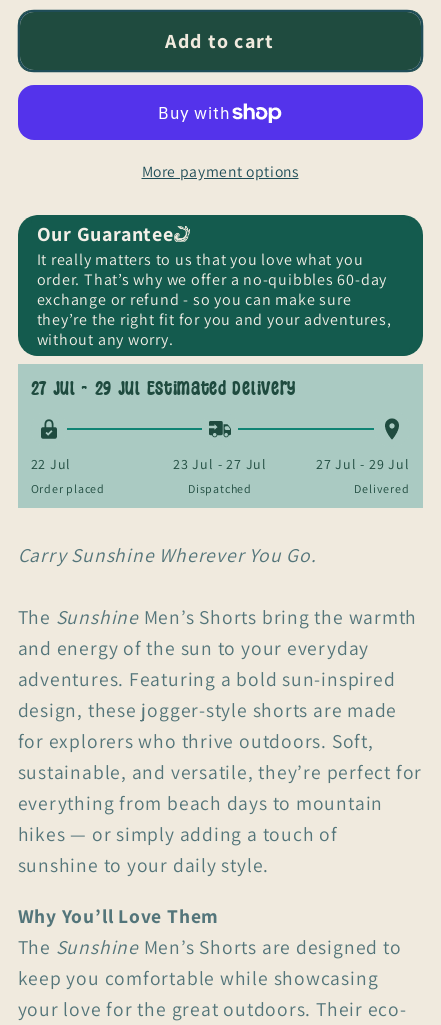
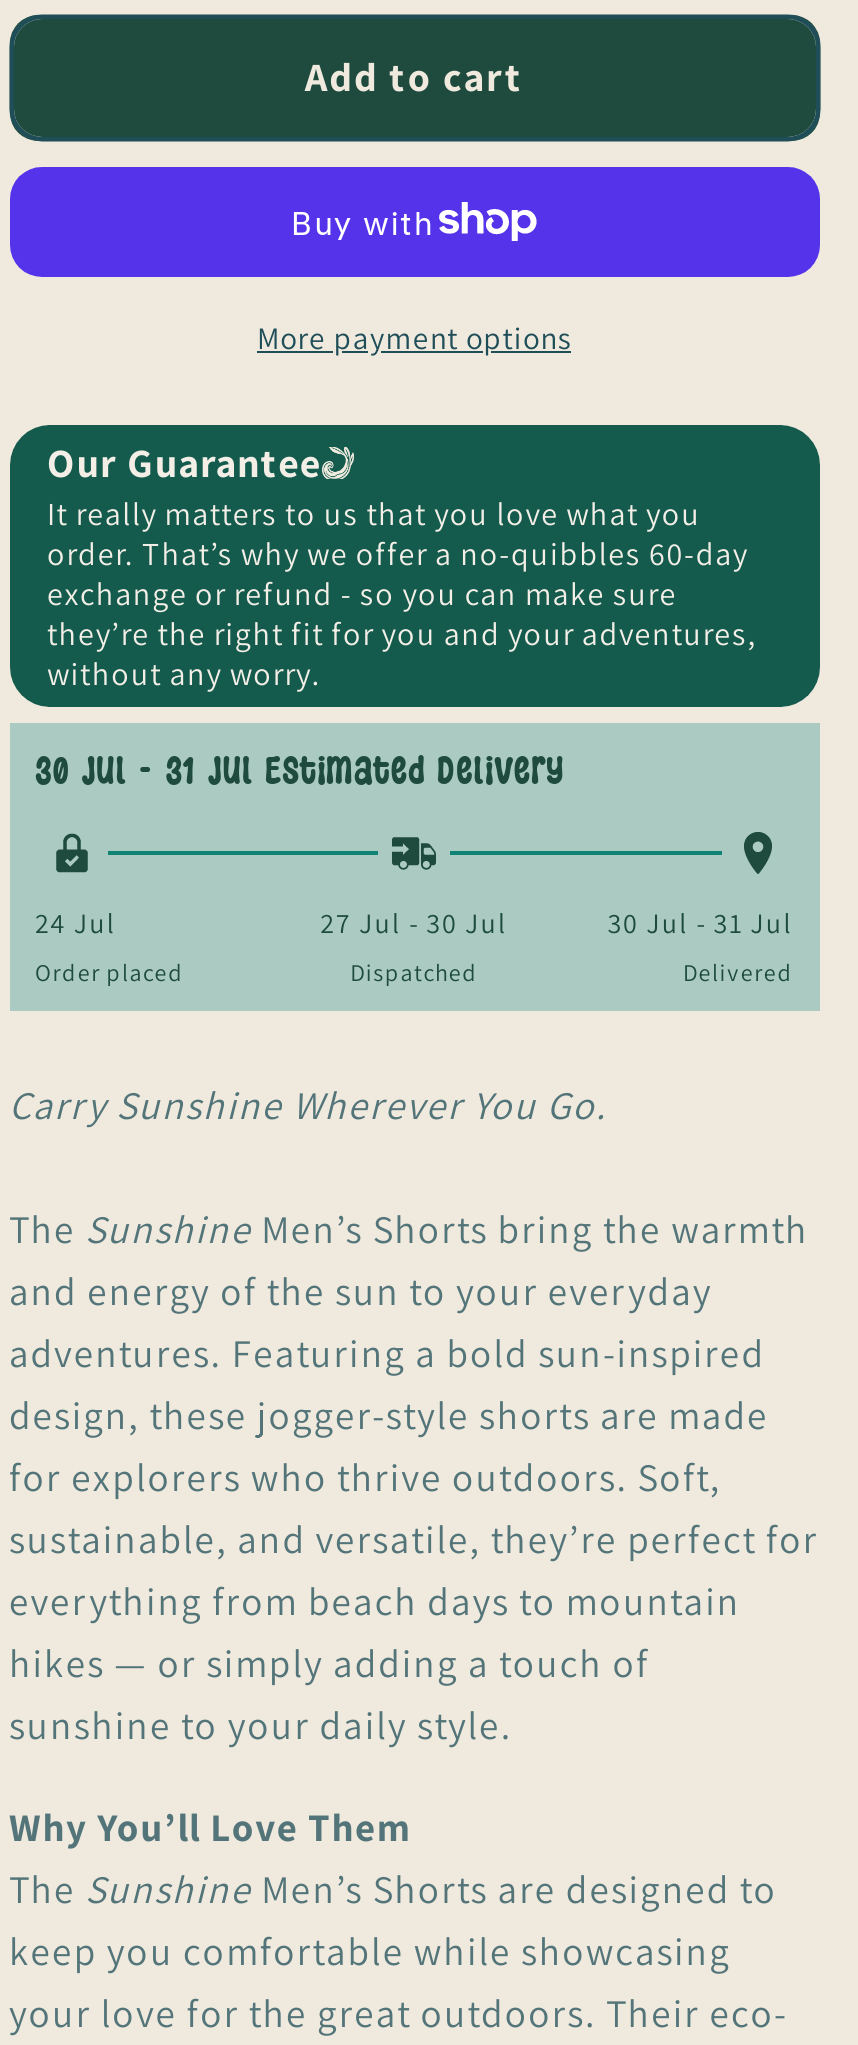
[30,380,296,395] 27 Jul - 29 Jul Estimated Delivery -> [35,754,564,784] 30 Jul - 31 Jul Estimated Delivery
[30,455,71,473] 22 Jul -> [35,904,116,940] 24 Jul
[173,455,267,473] 23 Jul - 27 Jul -> [320,904,508,940] 27 Jul - 30 Jul
[316,455,409,473] 27 Jul - 29 Jul -> [608,904,793,940] 30 Jul - 31 Jul

